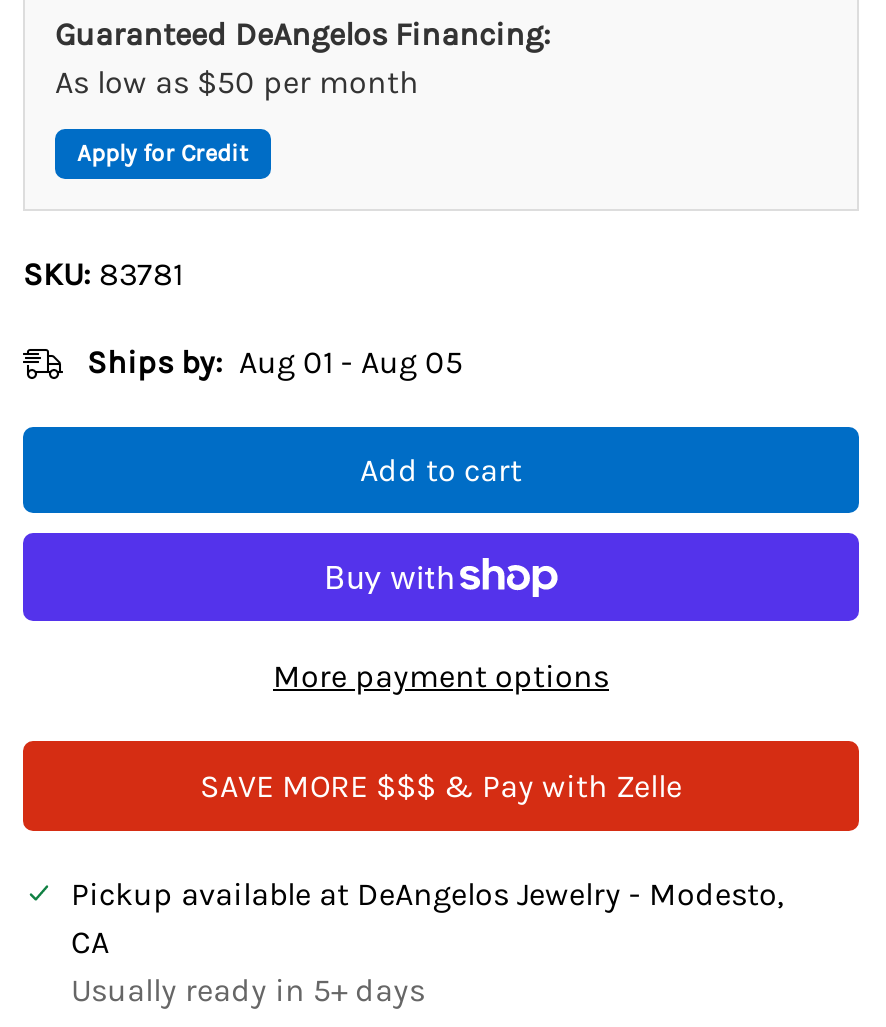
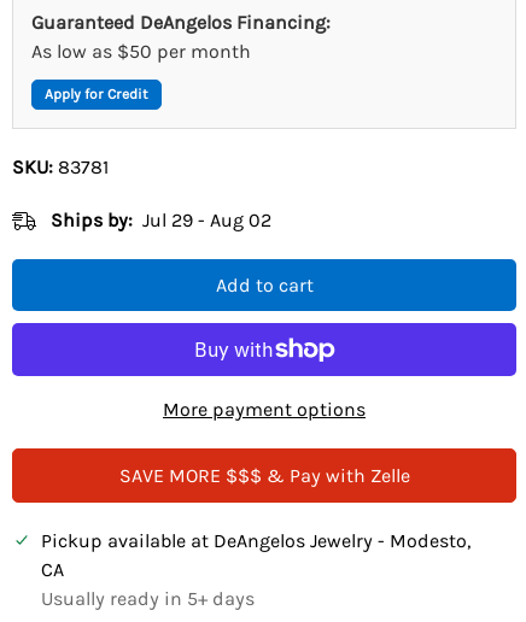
[87,343,463,381] Ships by: Aug 01 - Aug 05 -> [51,209,271,231] Ships by: Jul 29 - Aug 02

